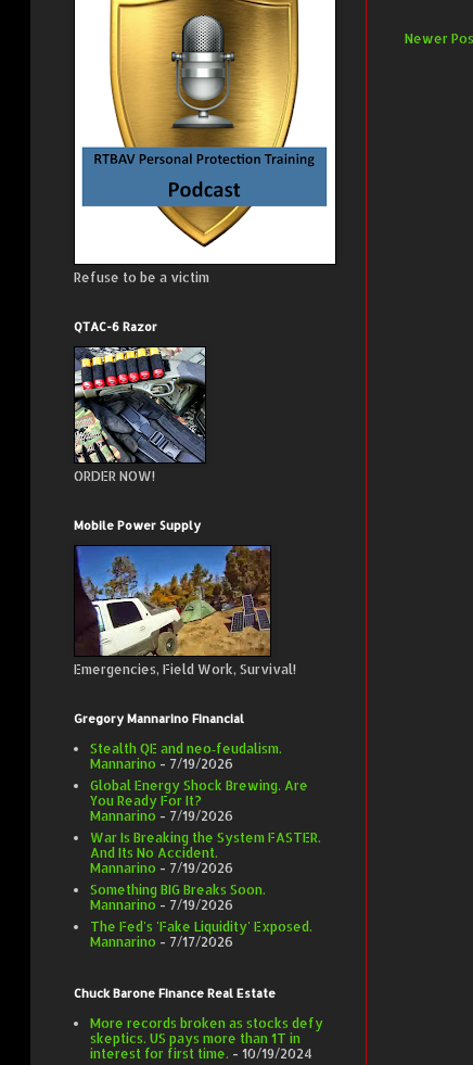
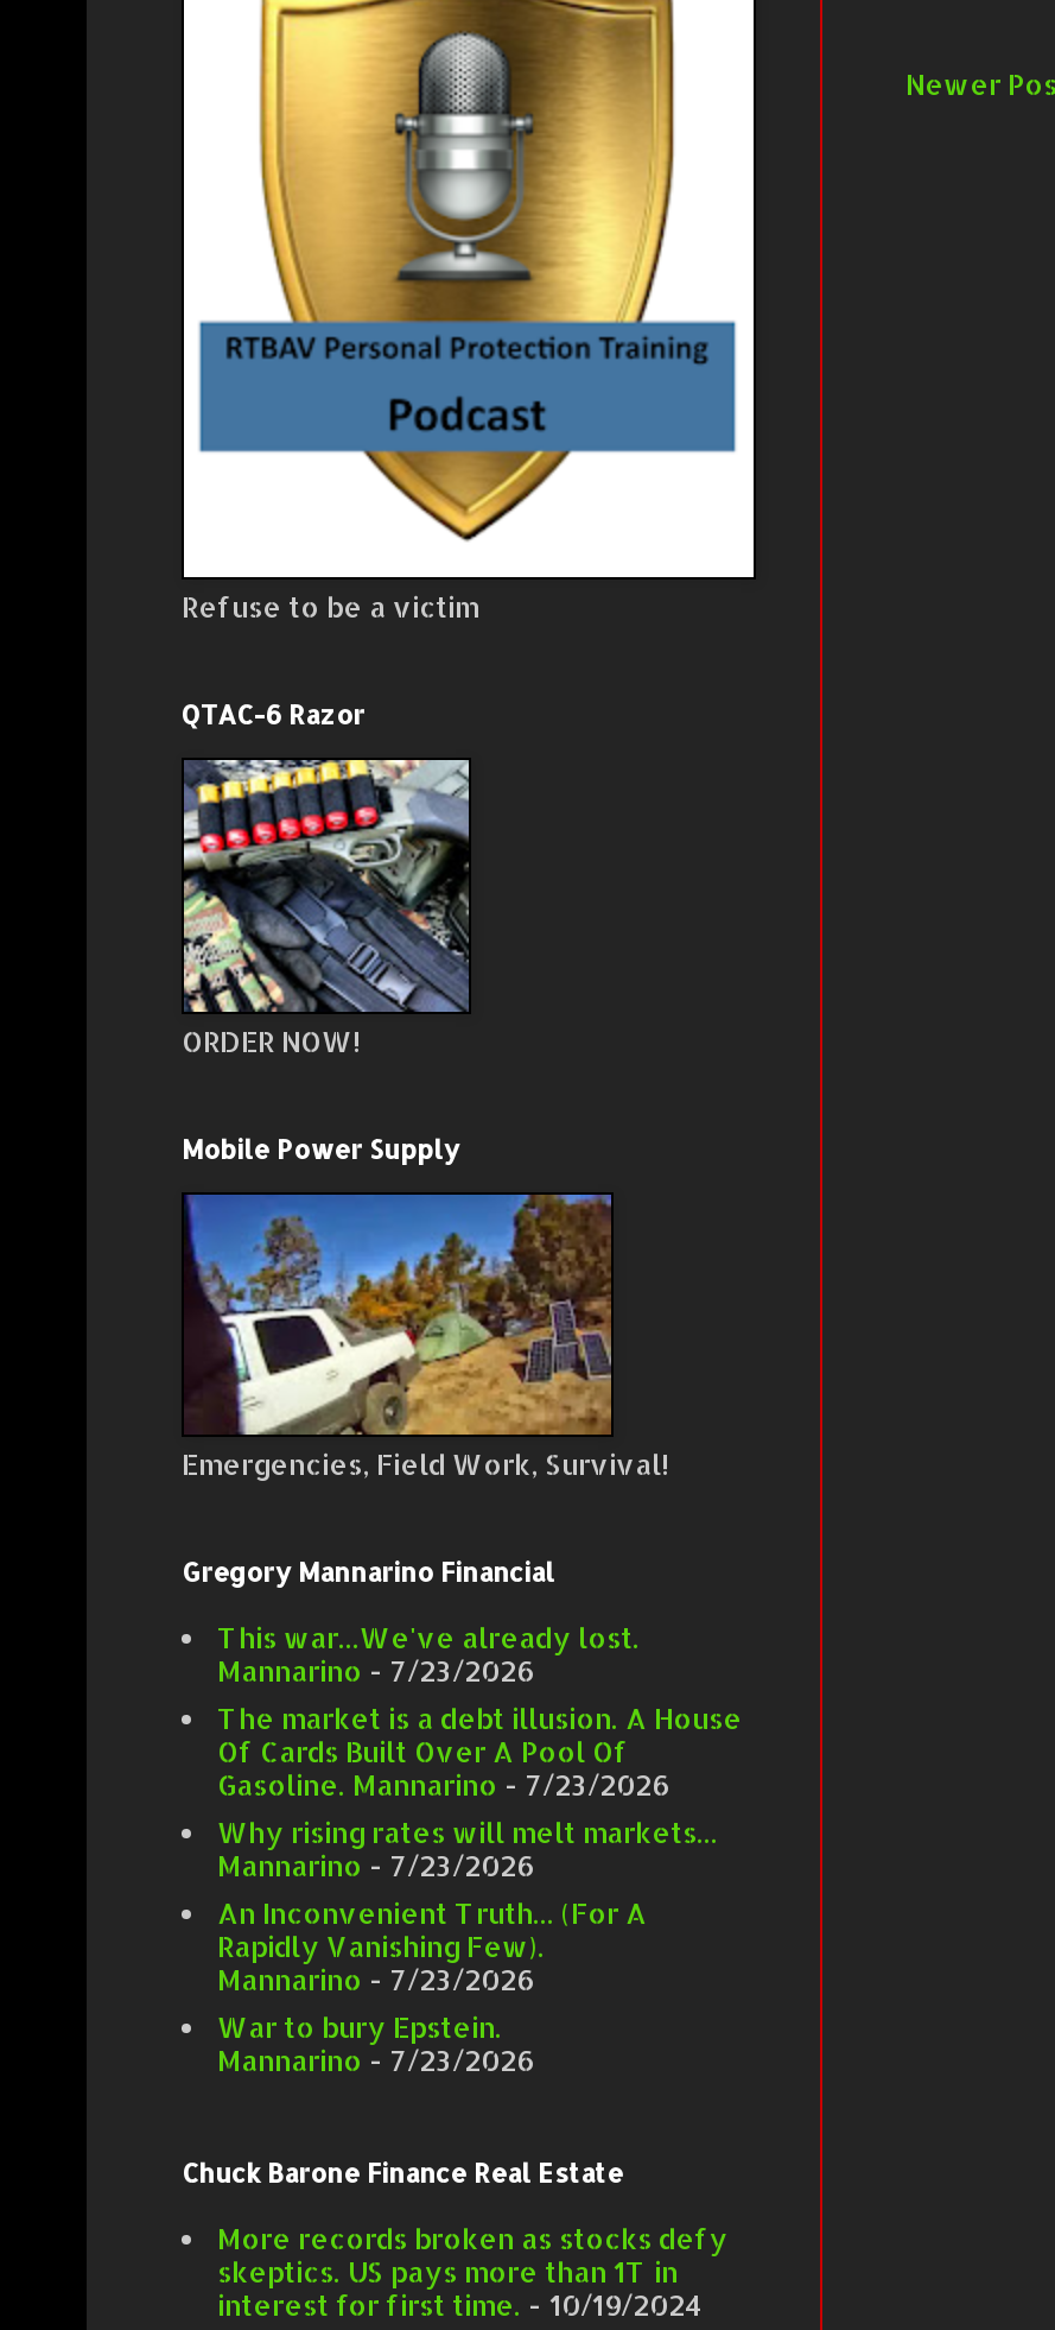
[90,741,321,950] Stealth QE and neo‑feudalism. | Mannarino - 7/19/2026 | Global Energy Shock Brewing. Are | You Ready For It? | Mannarino - 7/19/2026 | War Is Breaking the System FASTER. | And Its No Accident. | Mannarino - 7/19/2026 | Something BIG Breaks Soon. | Mannarino - 7/19/2026 | The Fed's 'Fake Liquidity' Exposed. | Mannarino - 7/17/2026 -> [217,1620,742,2079] This war...We've already lost. | Mannarino - 7/23/2026 | The market is a debt illusion. A House | Of Cards Built Over A Pool Of | Gasoline. Mannarino - 7/23/2026 | Why rising rates will melt markets... | Mannarino - 7/23/2026 | An Inconvenient Truth... (For A | Rapidly Vanishing Few). | Mannarino - 7/23/2026 | War to bury Epstein. | Mannarino - 7/23/2026

